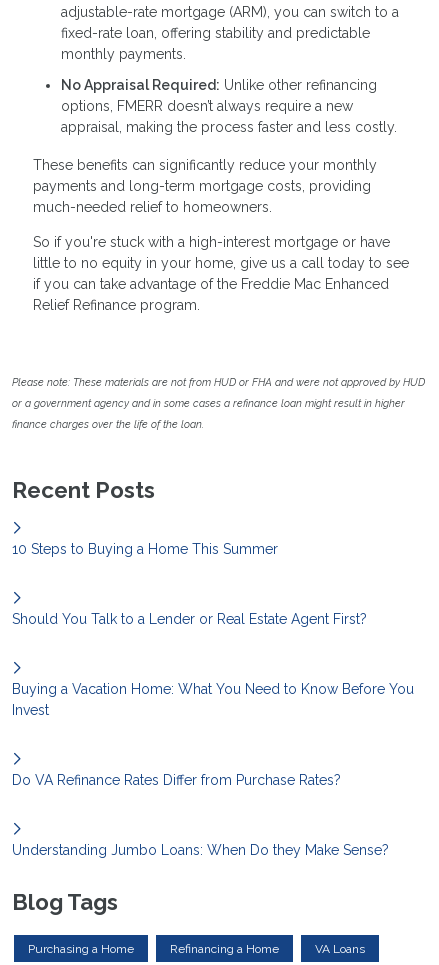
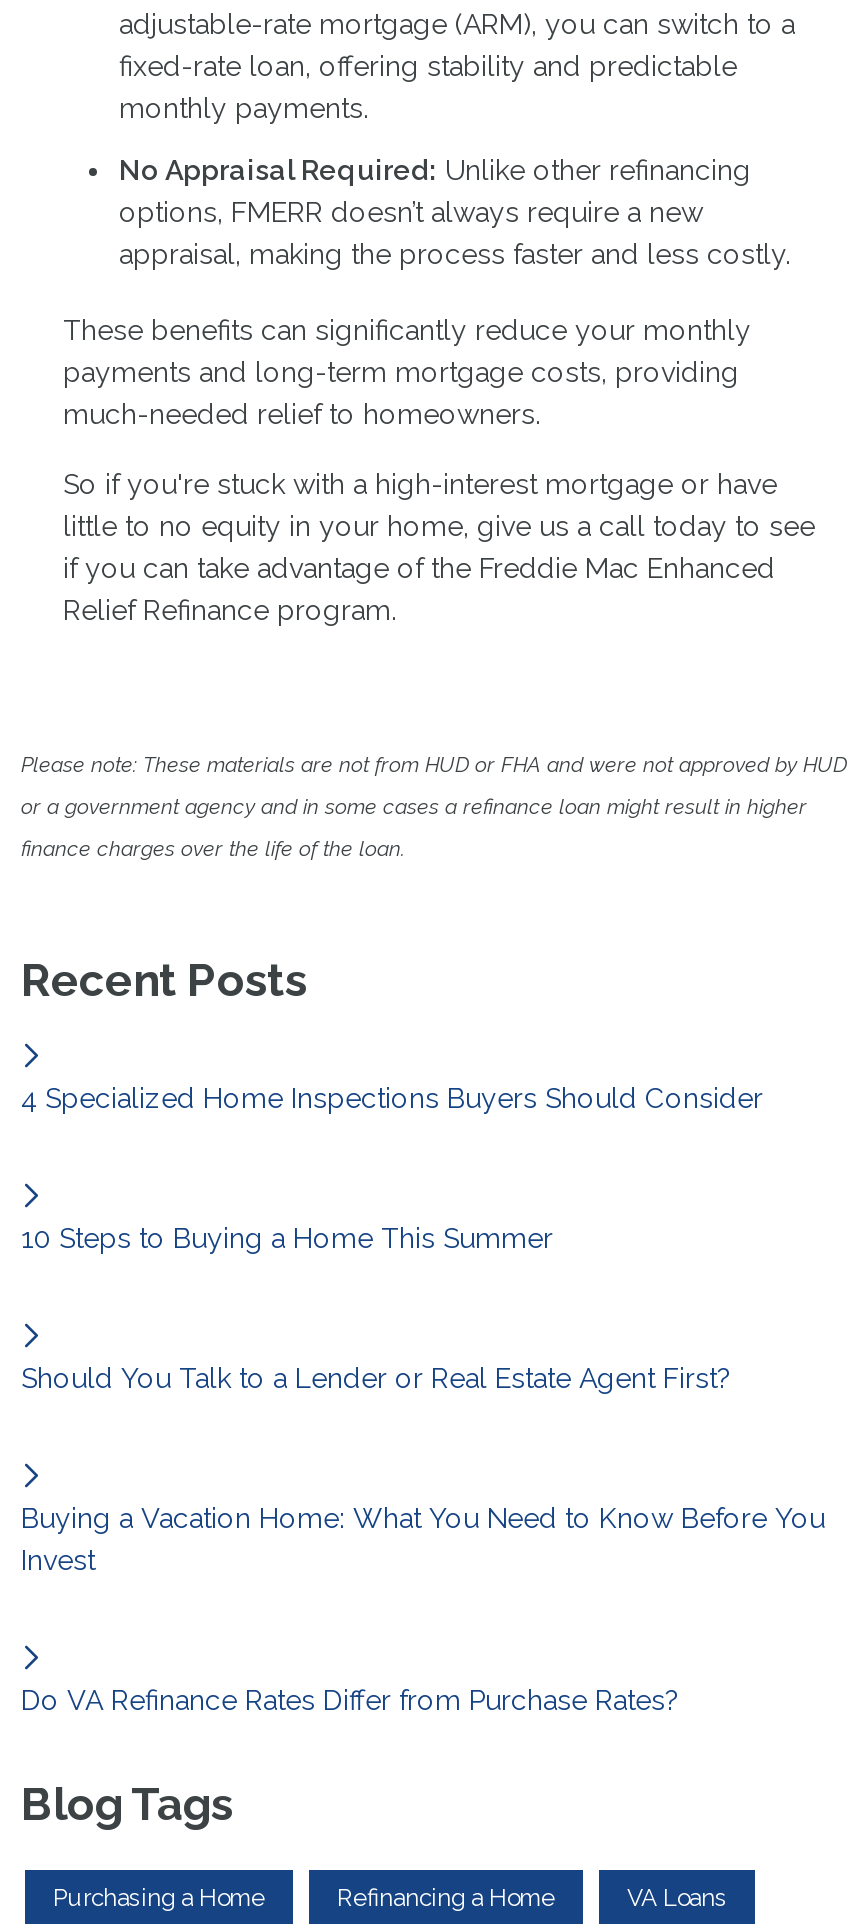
none -> [21,1082,763,1114] 4 Specialized Home Inspections Buyers Should Consider
moved [12,541,414,788] -> [21,1222,825,1716]: 10 Steps to Buying a Home This Summer | Should You Talk to a Lender or Real Estate Agent First? | Buying a Vacation Home: What You Need to Know Before You | Invest | Do VA Refinance Rates Differ from Purchase Rates?
[12,842,389,858] Understanding Jumbo Loans: When Do they Make Sense? -> none

